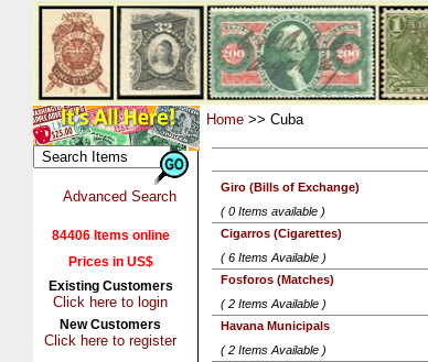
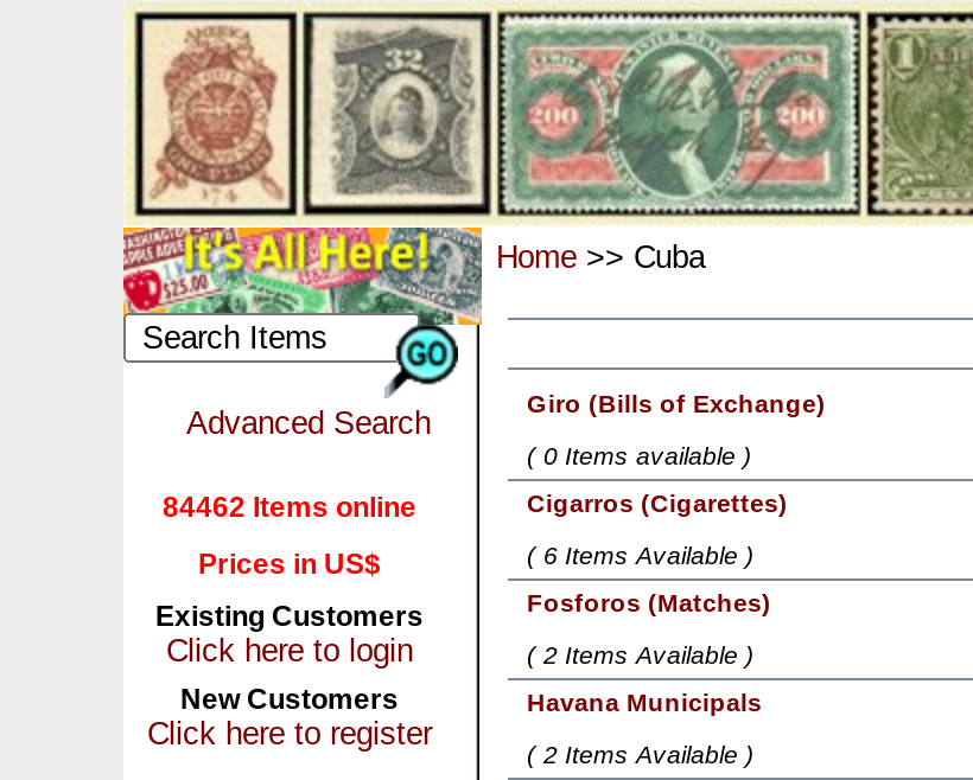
[51,228,169,243] 84406 Items online -> [163,491,416,524] 84462 Items online

